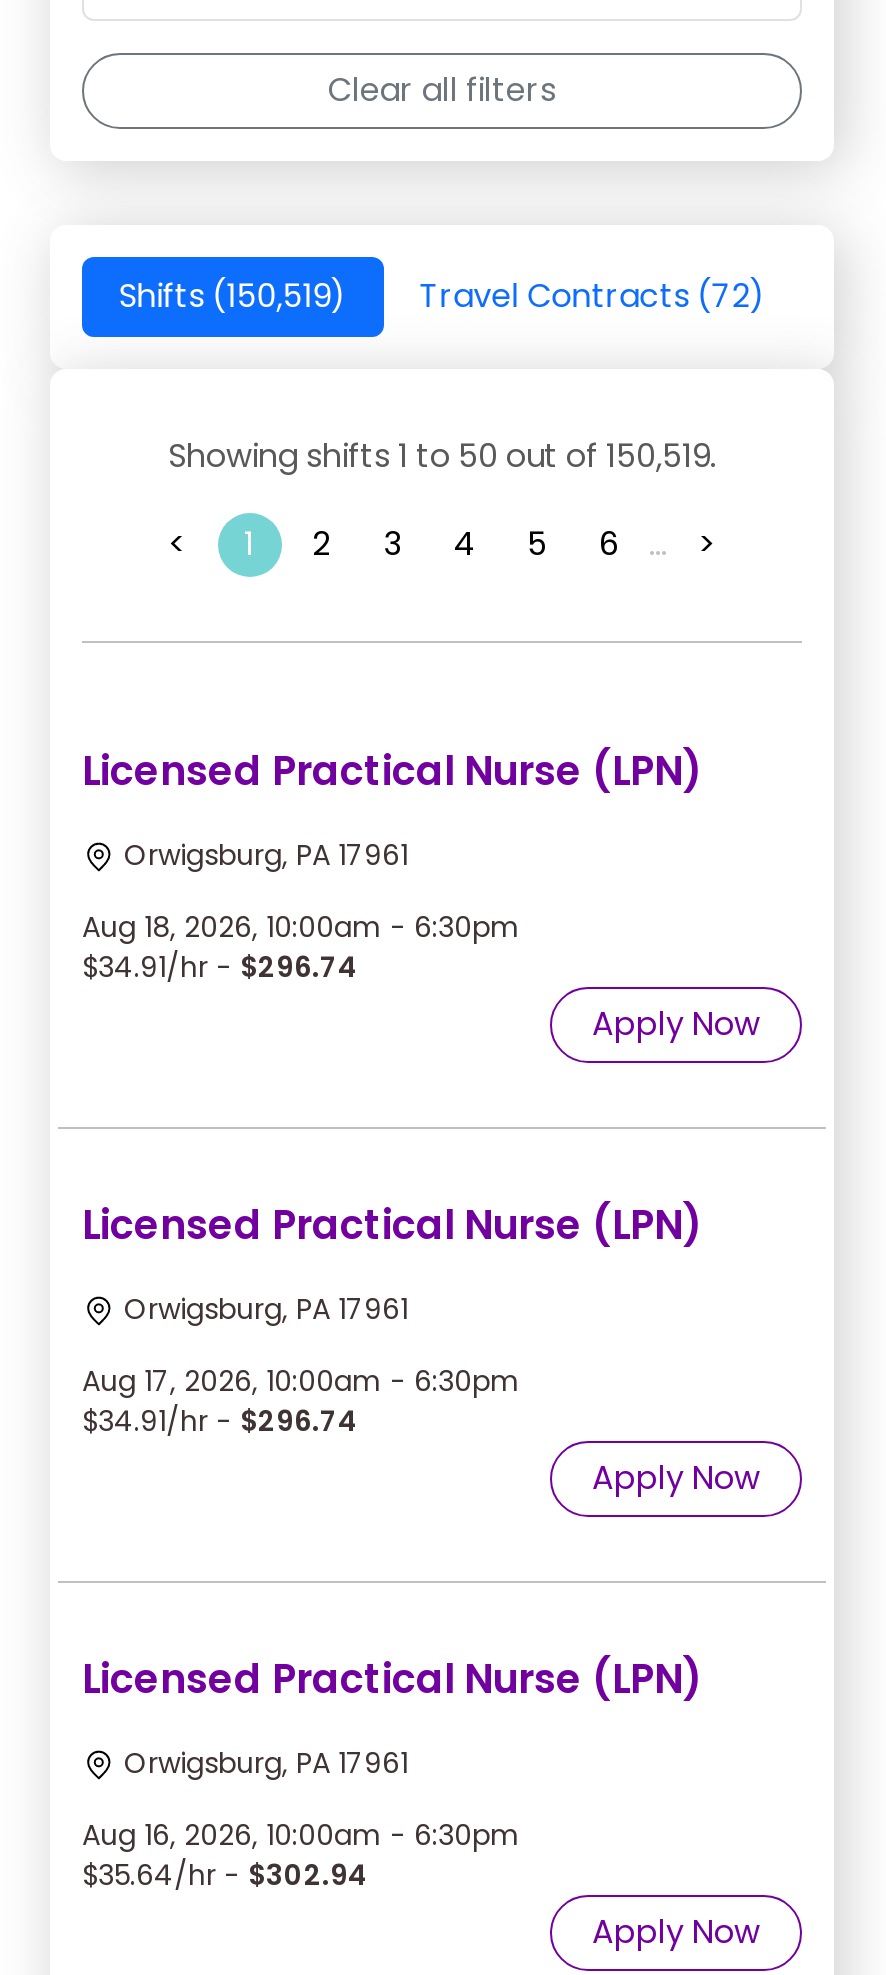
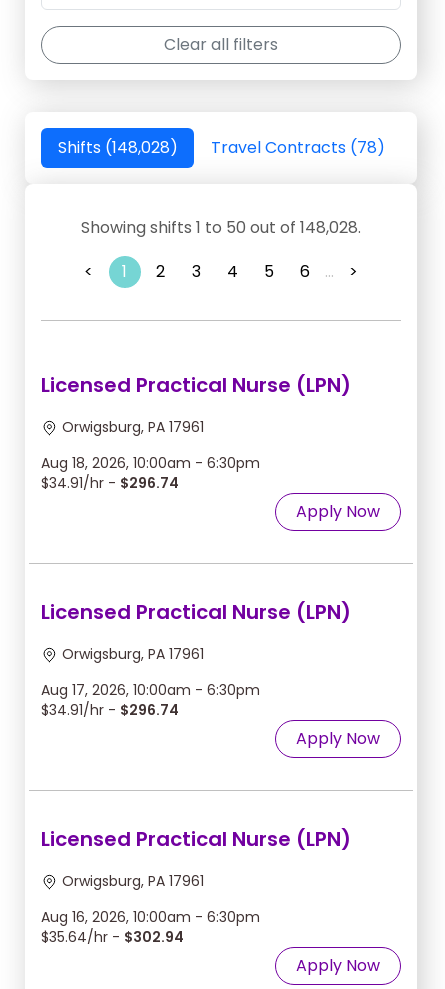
[118,273,346,319] Shifts (150,519) -> [57,136,177,159] Shifts (148,028)
[420,273,766,319] Travel Contracts (72) -> [210,136,384,159] Travel Contracts (78)
[168,433,716,479] Showing shifts 1 to 50 out of 150,519. -> [81,216,361,239] Showing shifts 1 to 50 out of 148,028.

